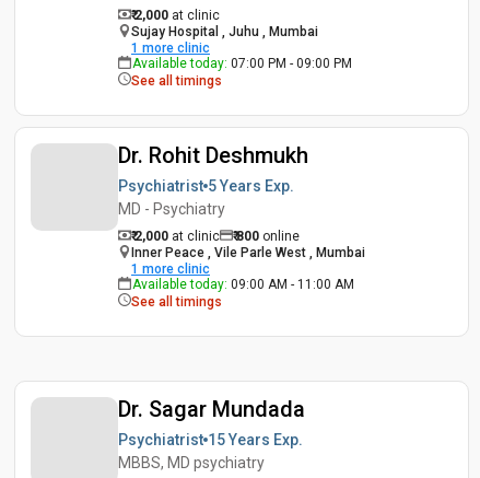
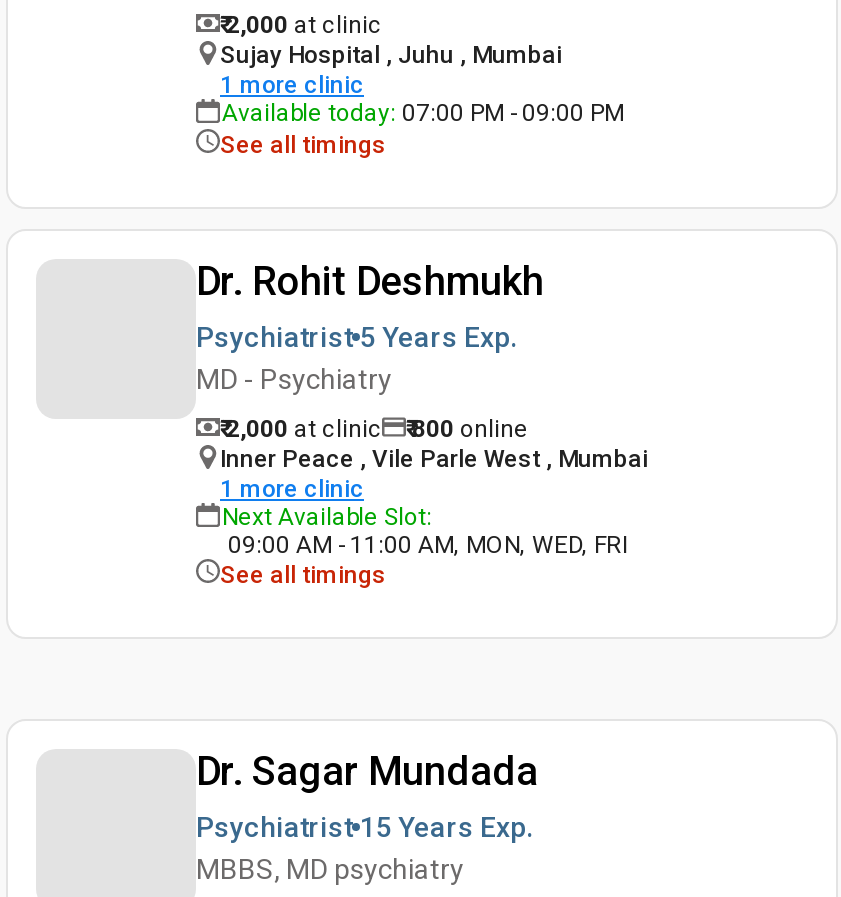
[132,277,354,292] Available today: 09:00 AM - 11:00 AM -> [222,503,628,559] Next Available Slot: | 09:00 AM - 11:00 AM, MON, WED, FRI

